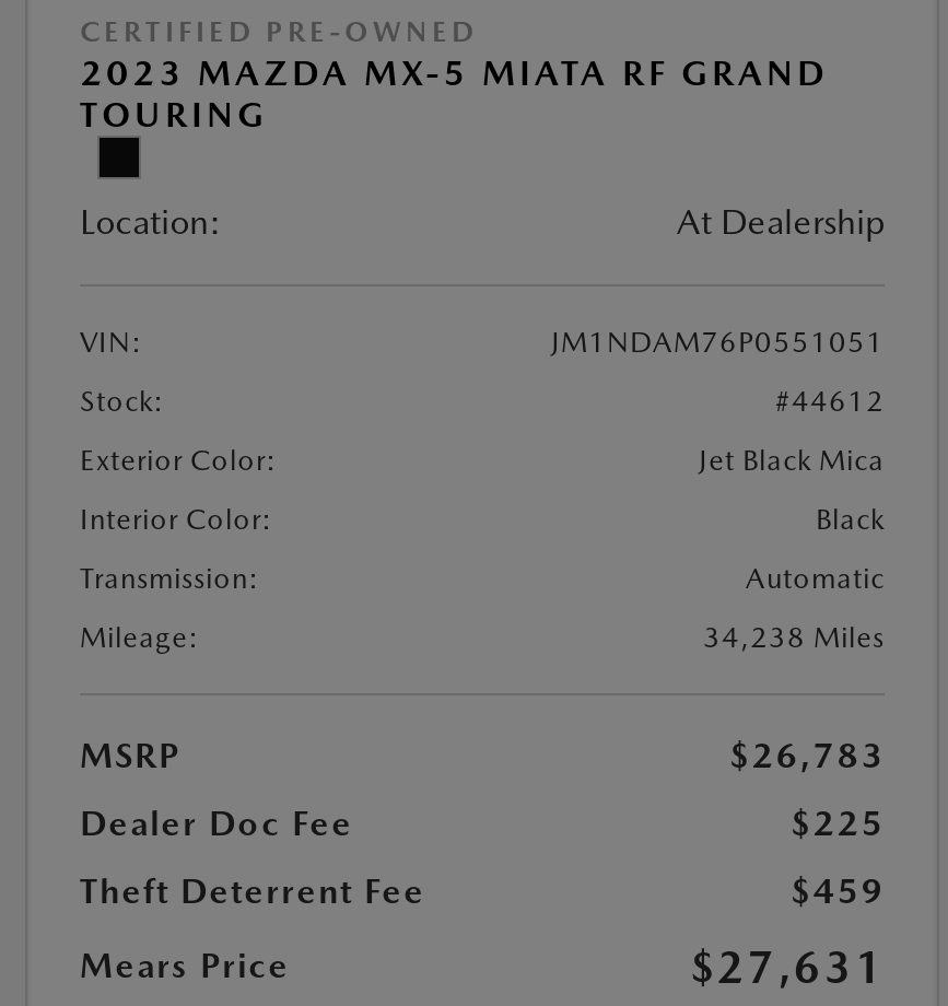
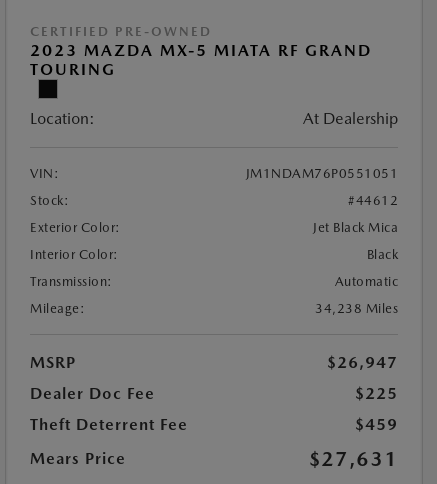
[729,734,885,776] $26,783 -> [327,353,398,372] $26,947

